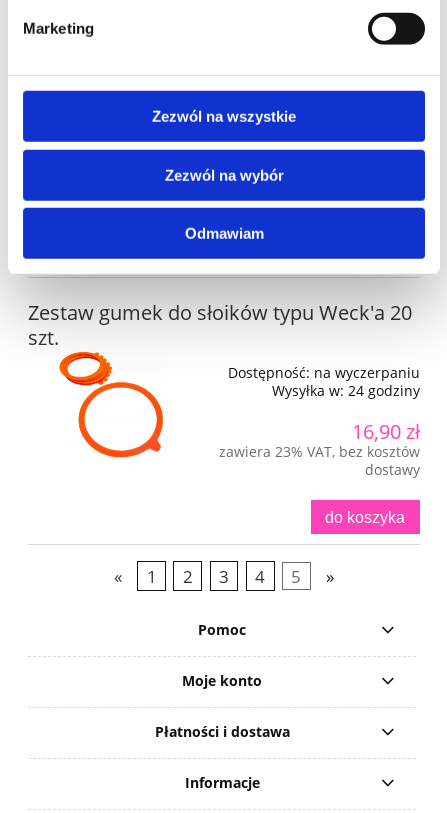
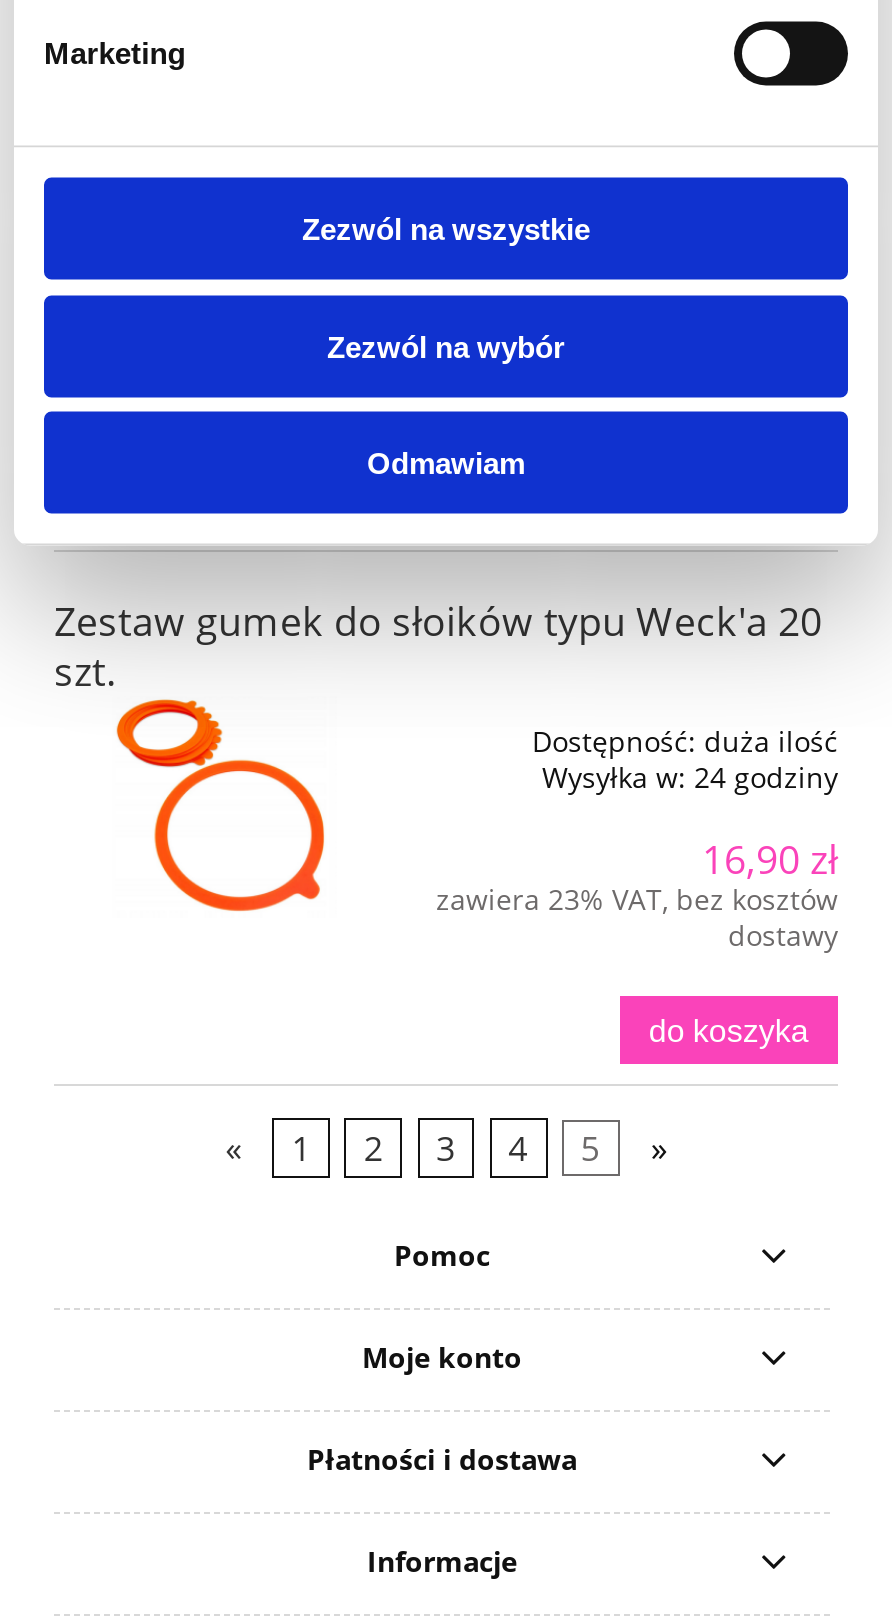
[228,363,420,382] Dostępność: na wyczerpaniu -> [532,722,838,760] Dostępność: duża ilość

